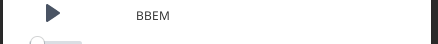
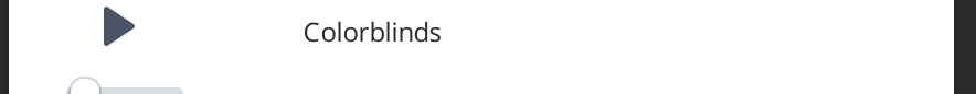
[136,7,170,24] BBEM -> [303,13,442,50] Colorblinds

